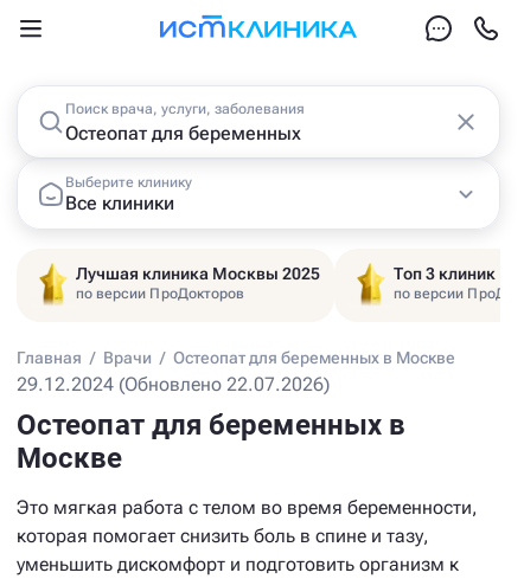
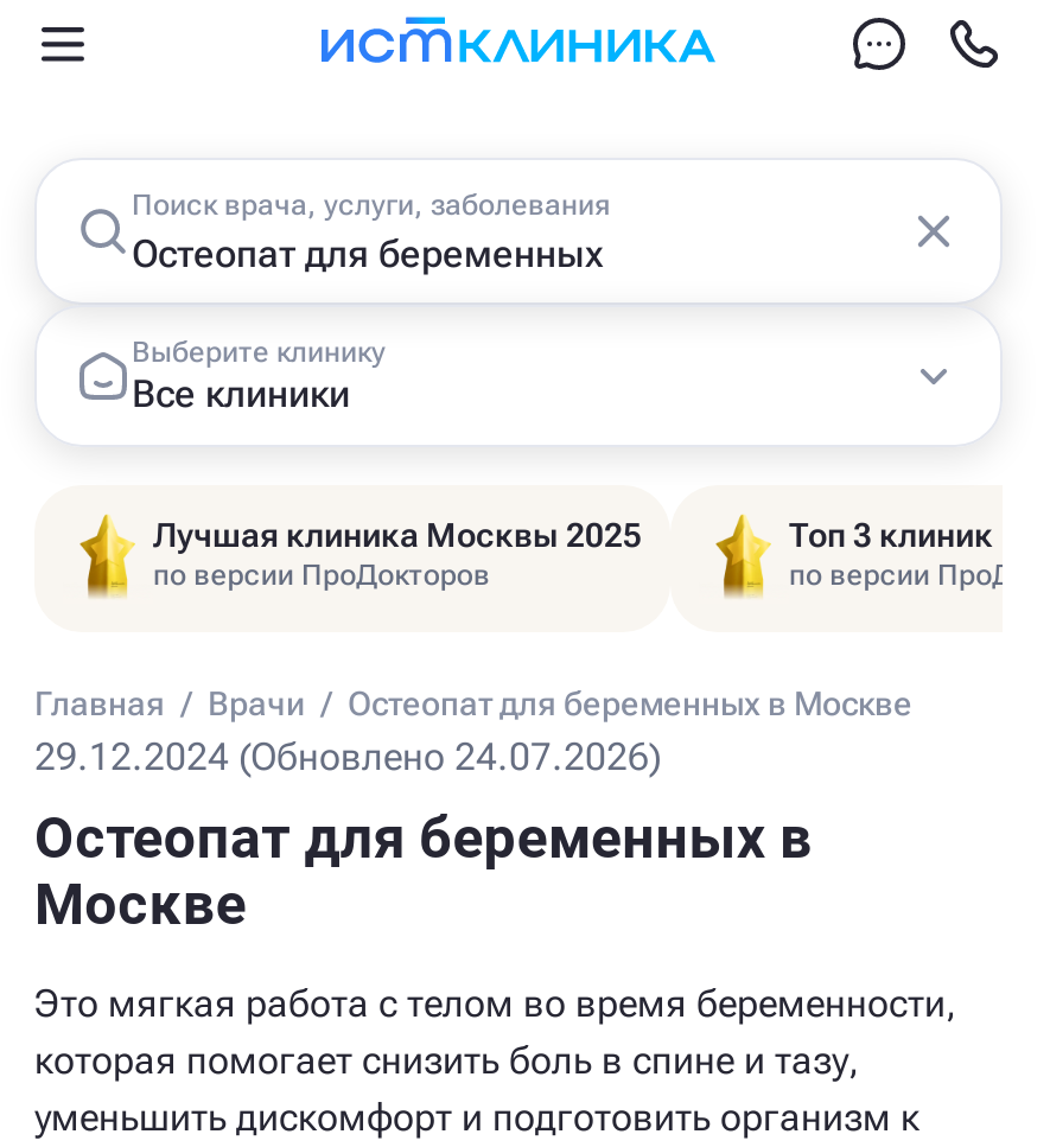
[17,373,330,395] 29.12.2024 (Обновлено 22.07.2026) -> [34,734,661,779] 29.12.2024 (Обновлено 24.07.2026)

